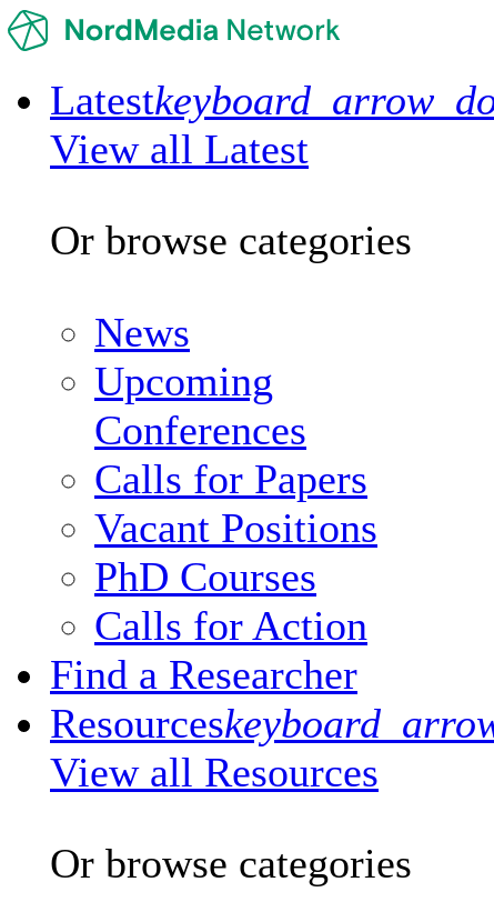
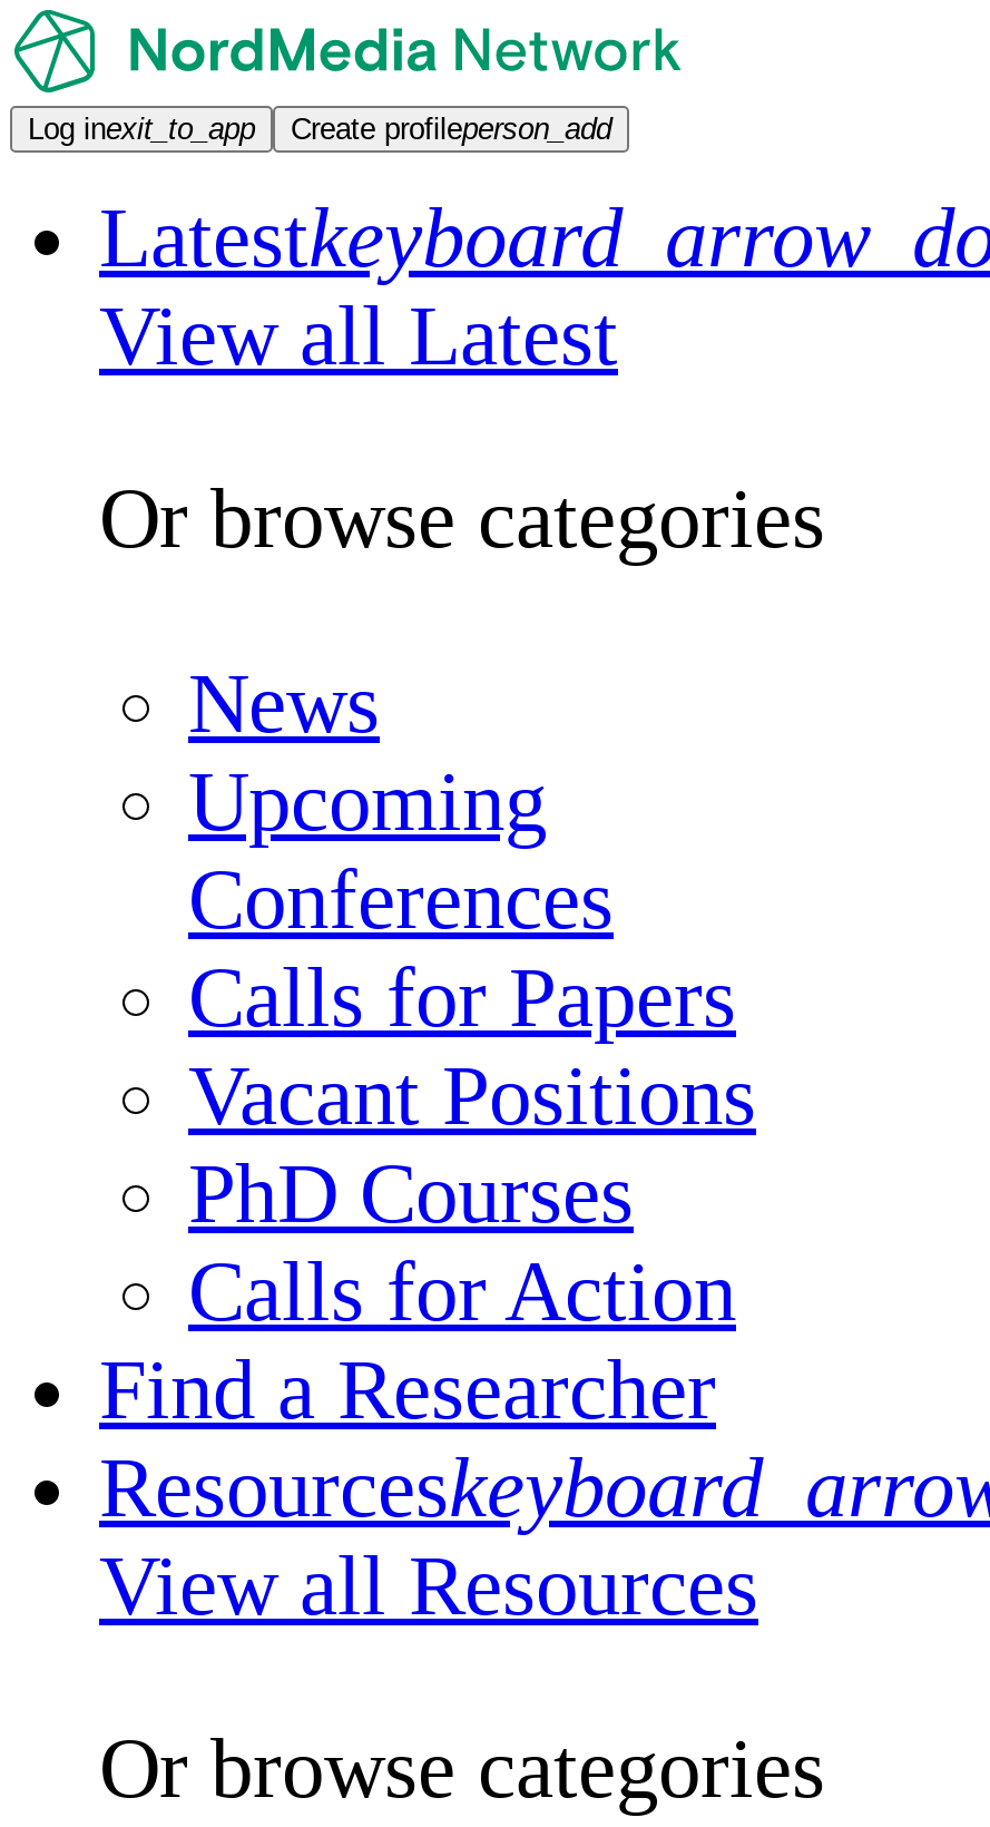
none -> [28,113,611,146] Log inexit_to_app | Create profileperson_add

